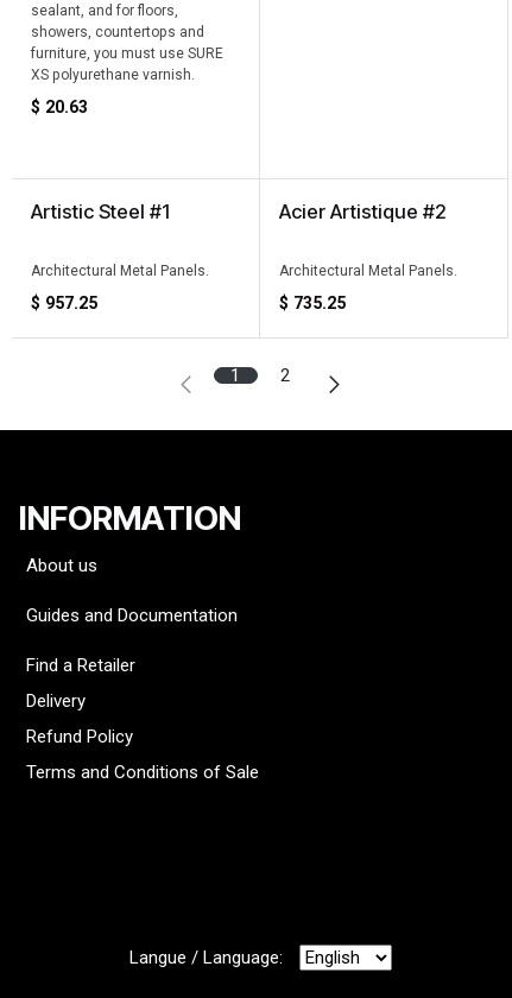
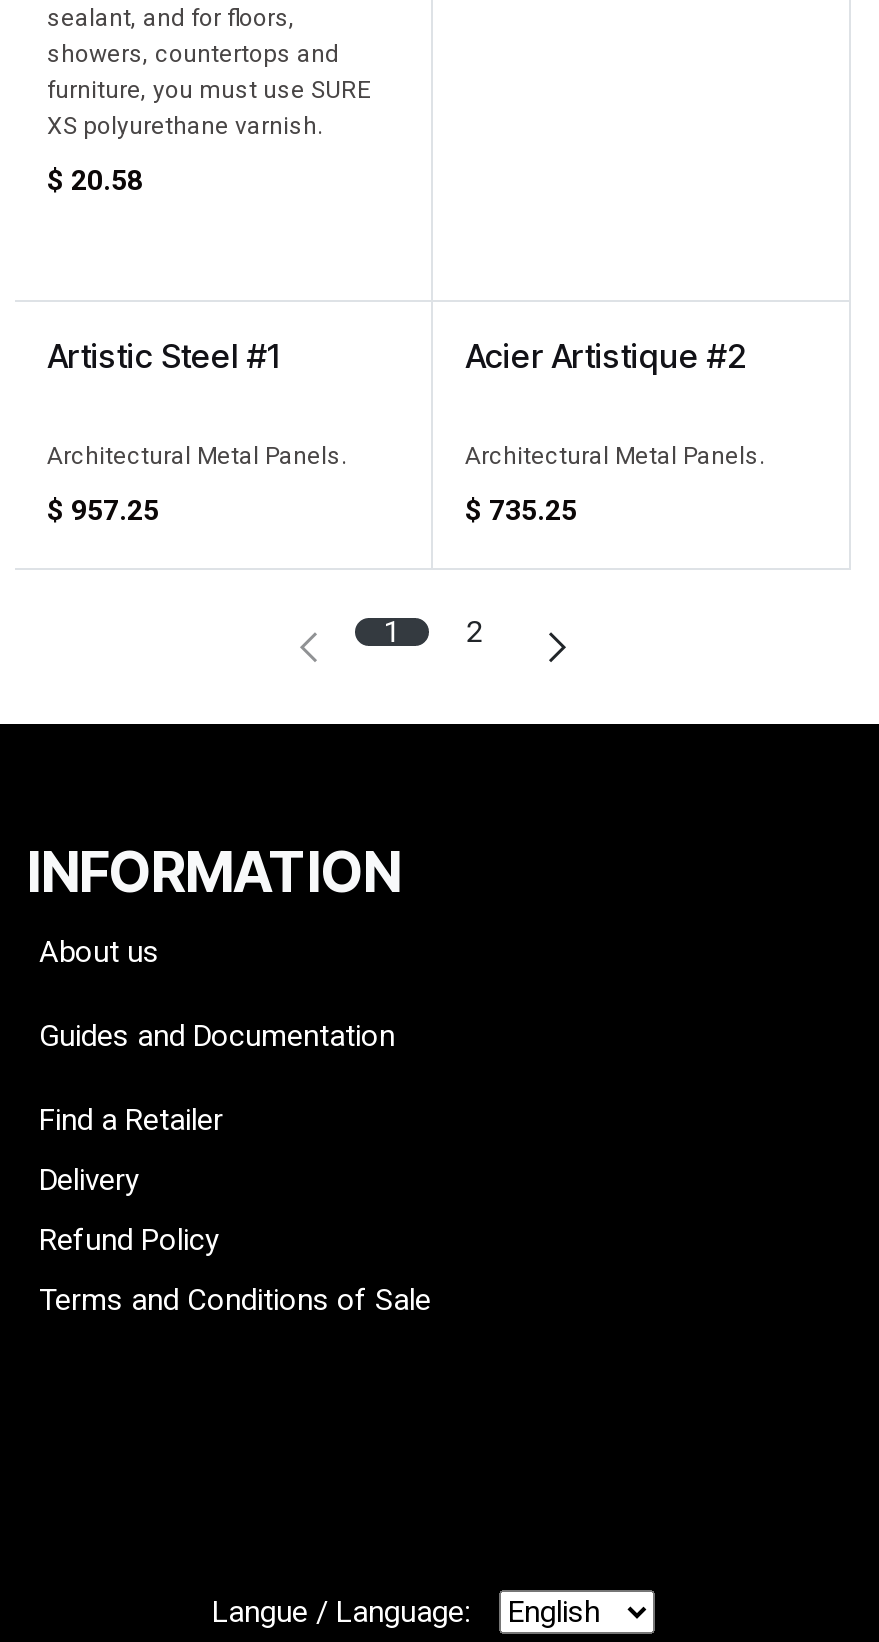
[31,97,88,116] $20.63 -> [47,164,143,196] $20.58

